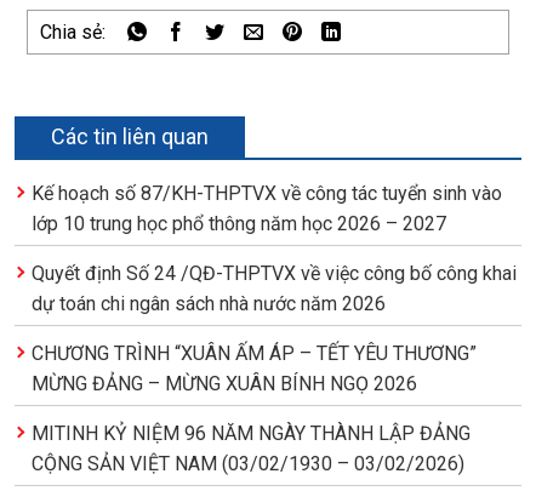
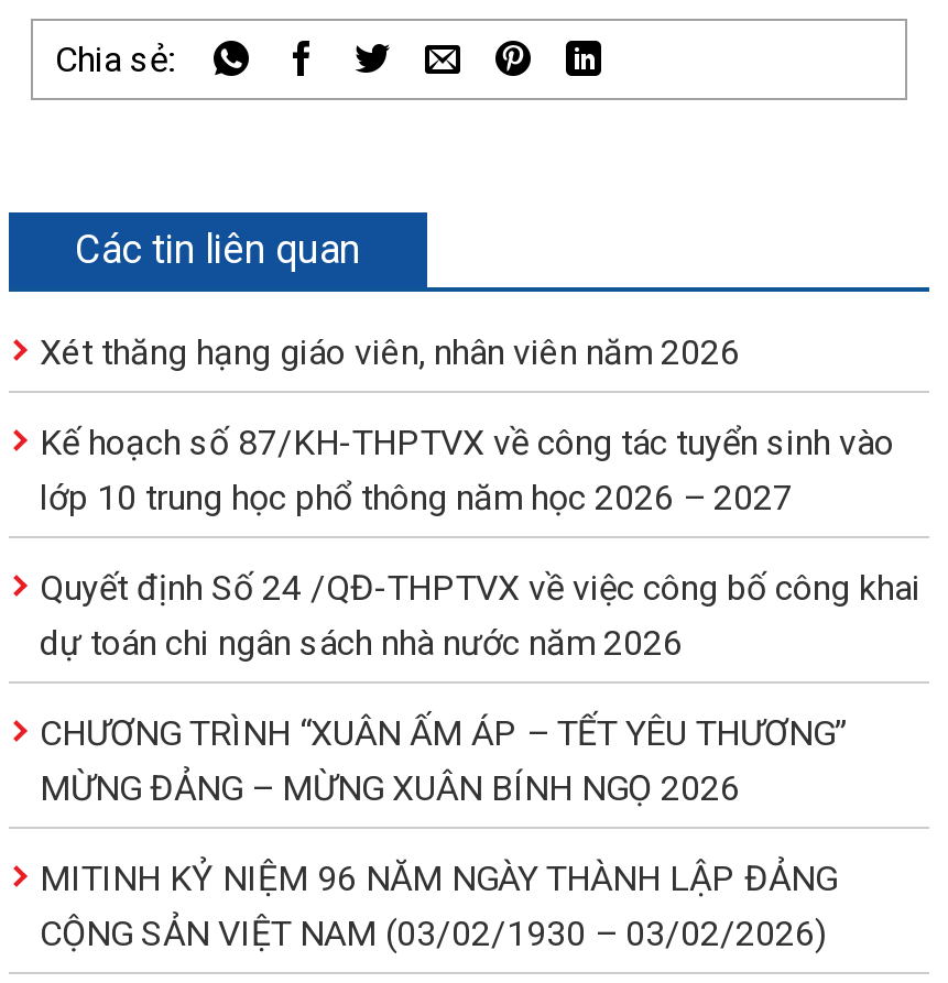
none -> [40,332,740,374] Xét thăng hạng giáo viên, nhân viên năm 2026

